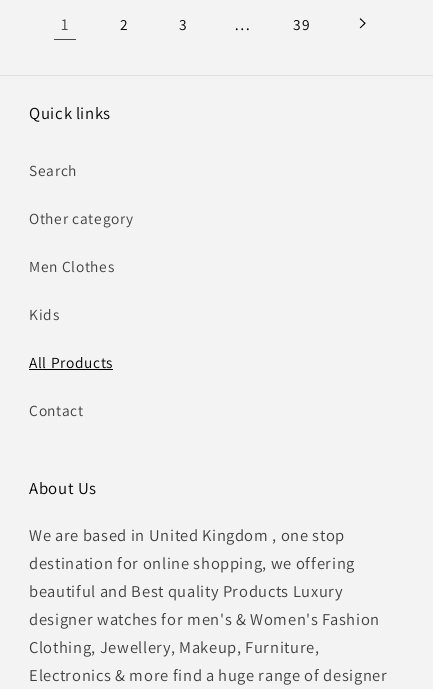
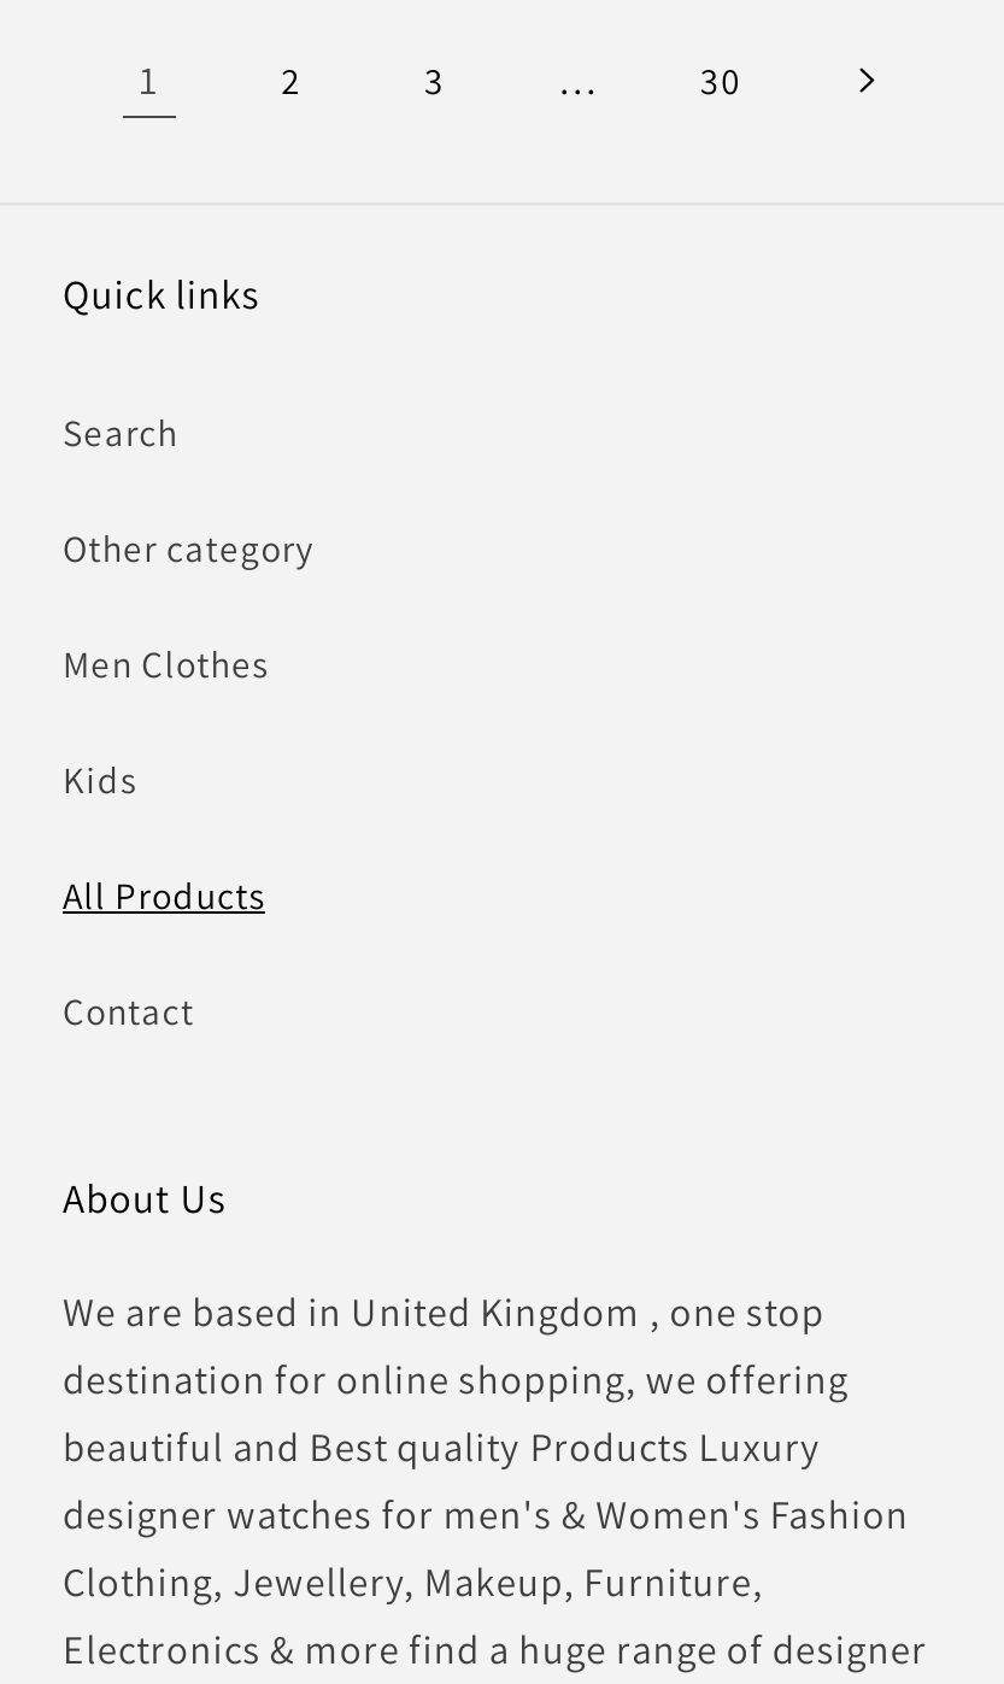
[293,14,311,34] 39 -> [700,56,742,104] 30

